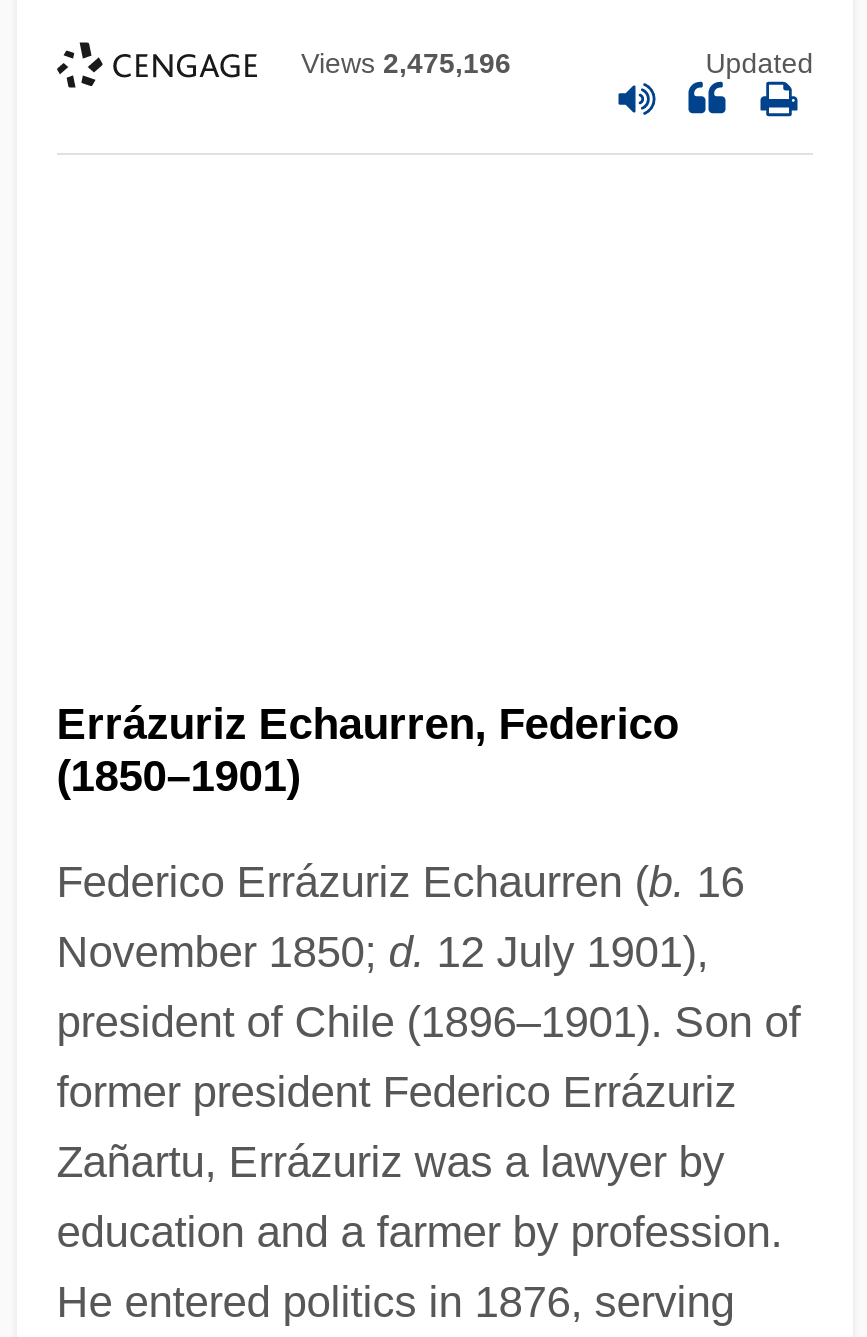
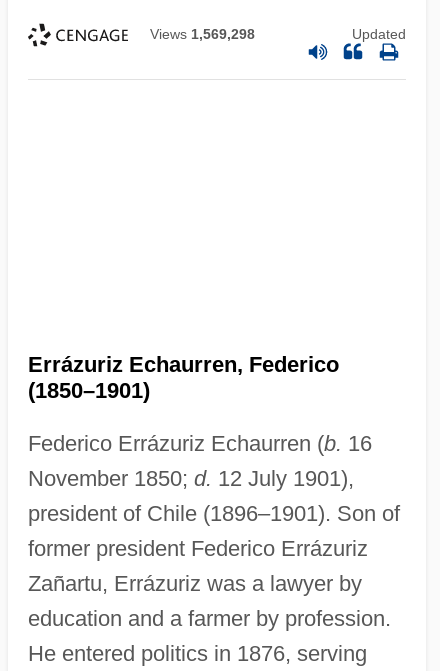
[301,48,511,80] Views 2,475,196 -> [150,26,255,42] Views 1,569,298

